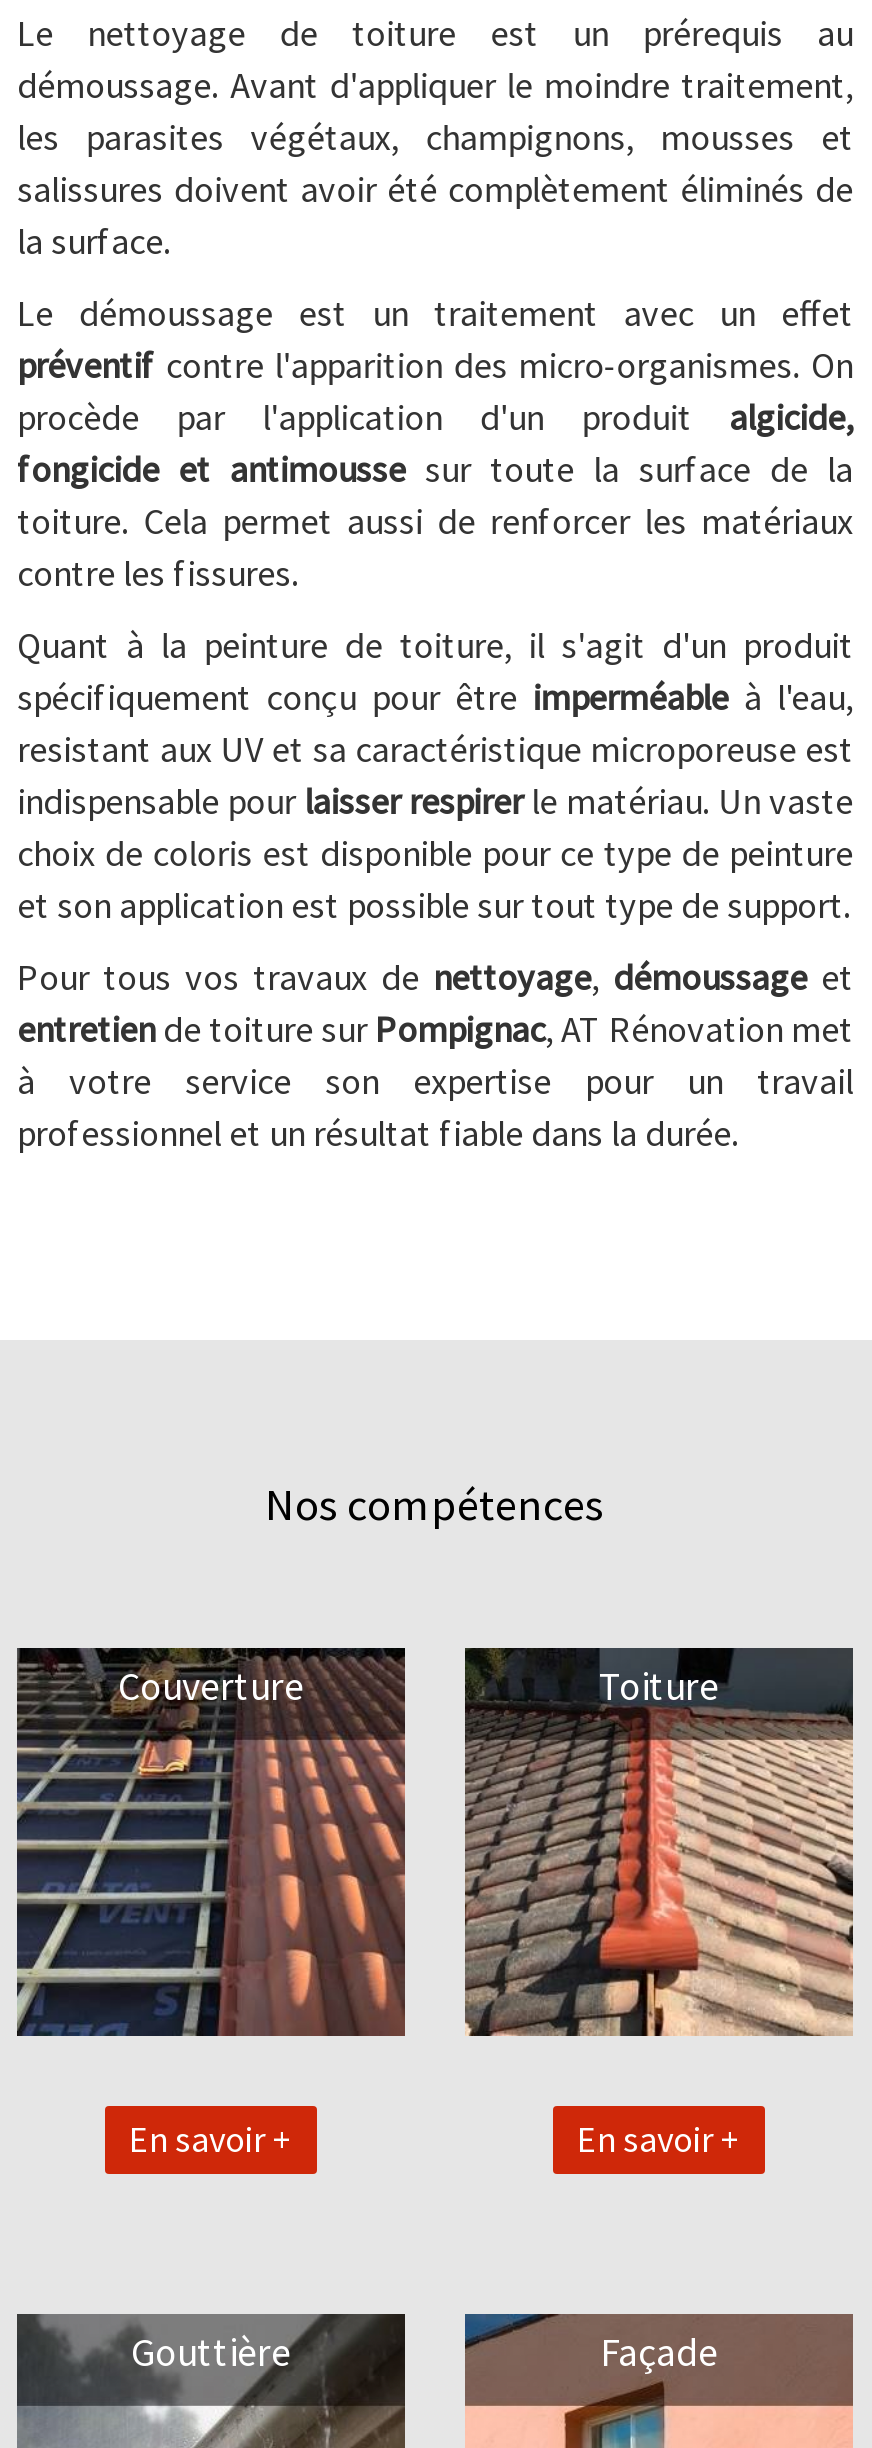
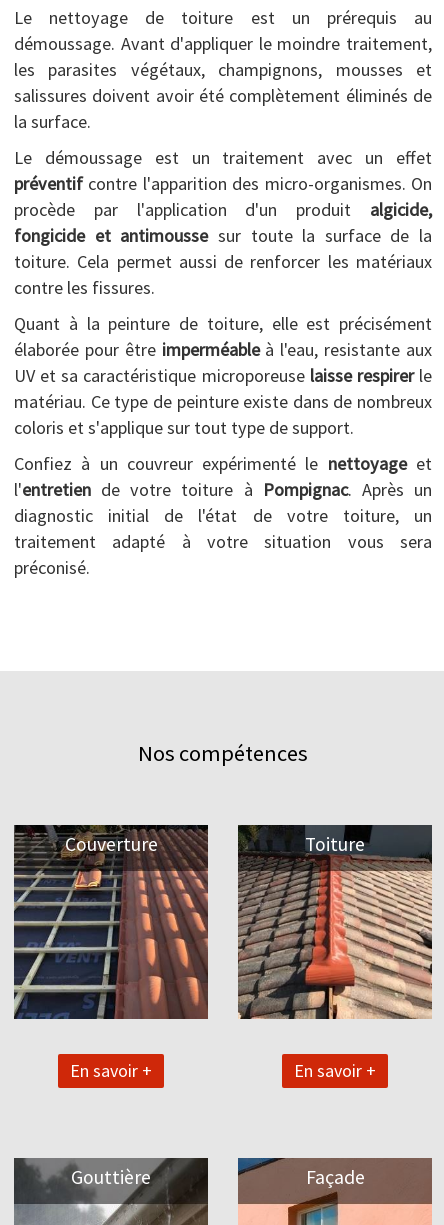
[17,622,853,928] Quant à la peinture de toiture, il s'agit d'un produit | spécifiquement conçu pour être imperméable à l'eau, | resistant aux UV et sa caractéristique microporeuse est | indispensable pour laisser respirer le matériau. Un vaste | choix de coloris est disponible pour ce type de peinture | et son application est possible sur tout type de support. -> [14,312,432,439] Quant à la peinture de toiture, elle est précisément | élaborée pour être imperméable à l'eau, resistante aux | UV et sa caractéristique microporeuse laisse respirer le | matériau. Ce type de peinture existe dans de nombreux | coloris et s'applique sur tout type de support.
[17,954,853,1156] Pour tous vos travaux de nettoyage, démoussage et | entretien de toiture sur Pompignac, AT Rénovation met | à votre service son expertise pour un travail | professionnel et un résultat fiable dans la durée. -> [14,452,432,579] Confiez à un couvreur expérimenté le nettoyage et | l'entretien de votre toiture à Pompignac. Après un | diagnostic initial de l'état de votre toiture, un | traitement adapté à votre situation vous sera | préconisé.

